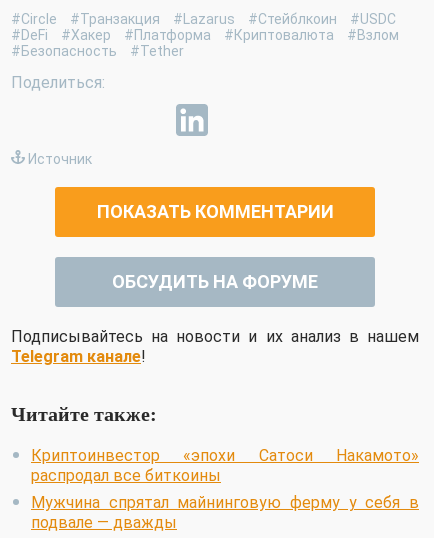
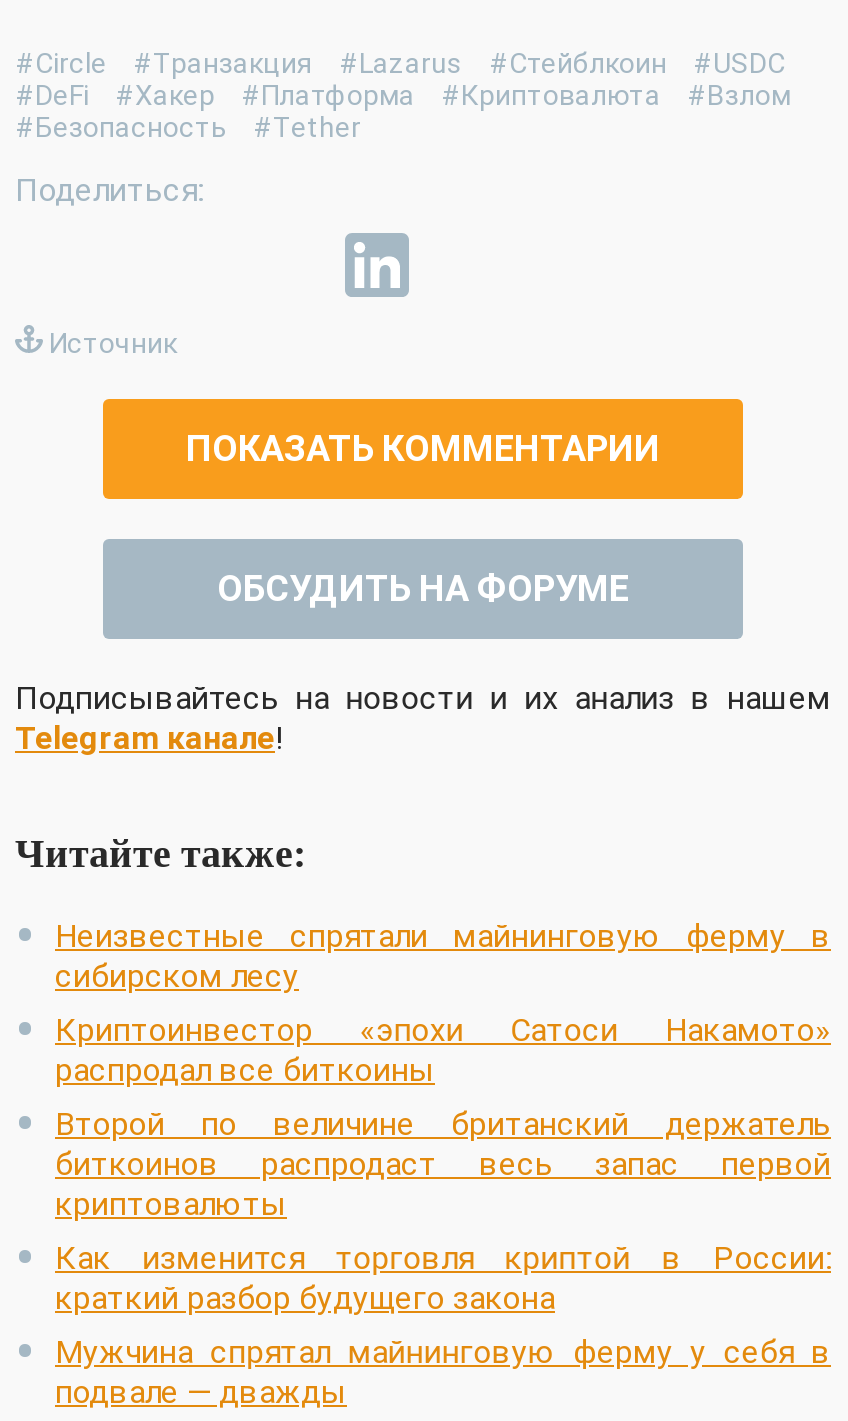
none -> [55,918,831,996] Неизвестные спрятали майнинговую ферму в | сибирском лесу
none -> [55,1106,831,1318] Второй по величине британский держатель | биткоинов распродаст весь запас первой | криптовалюты | Как изменится торговля криптой в России: | краткий разбор будущего закона

